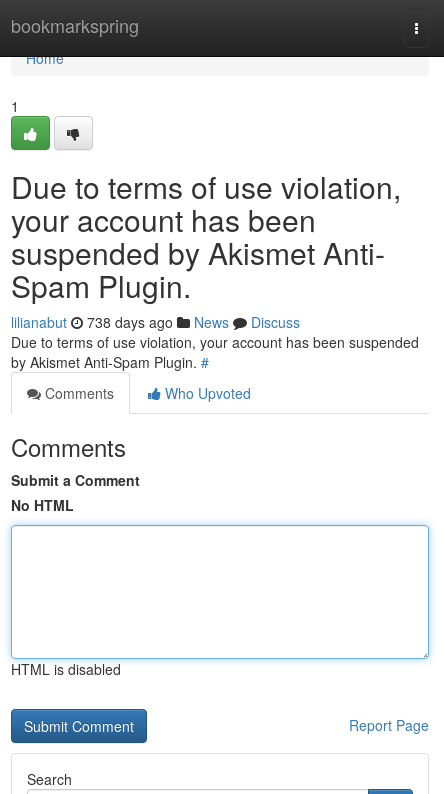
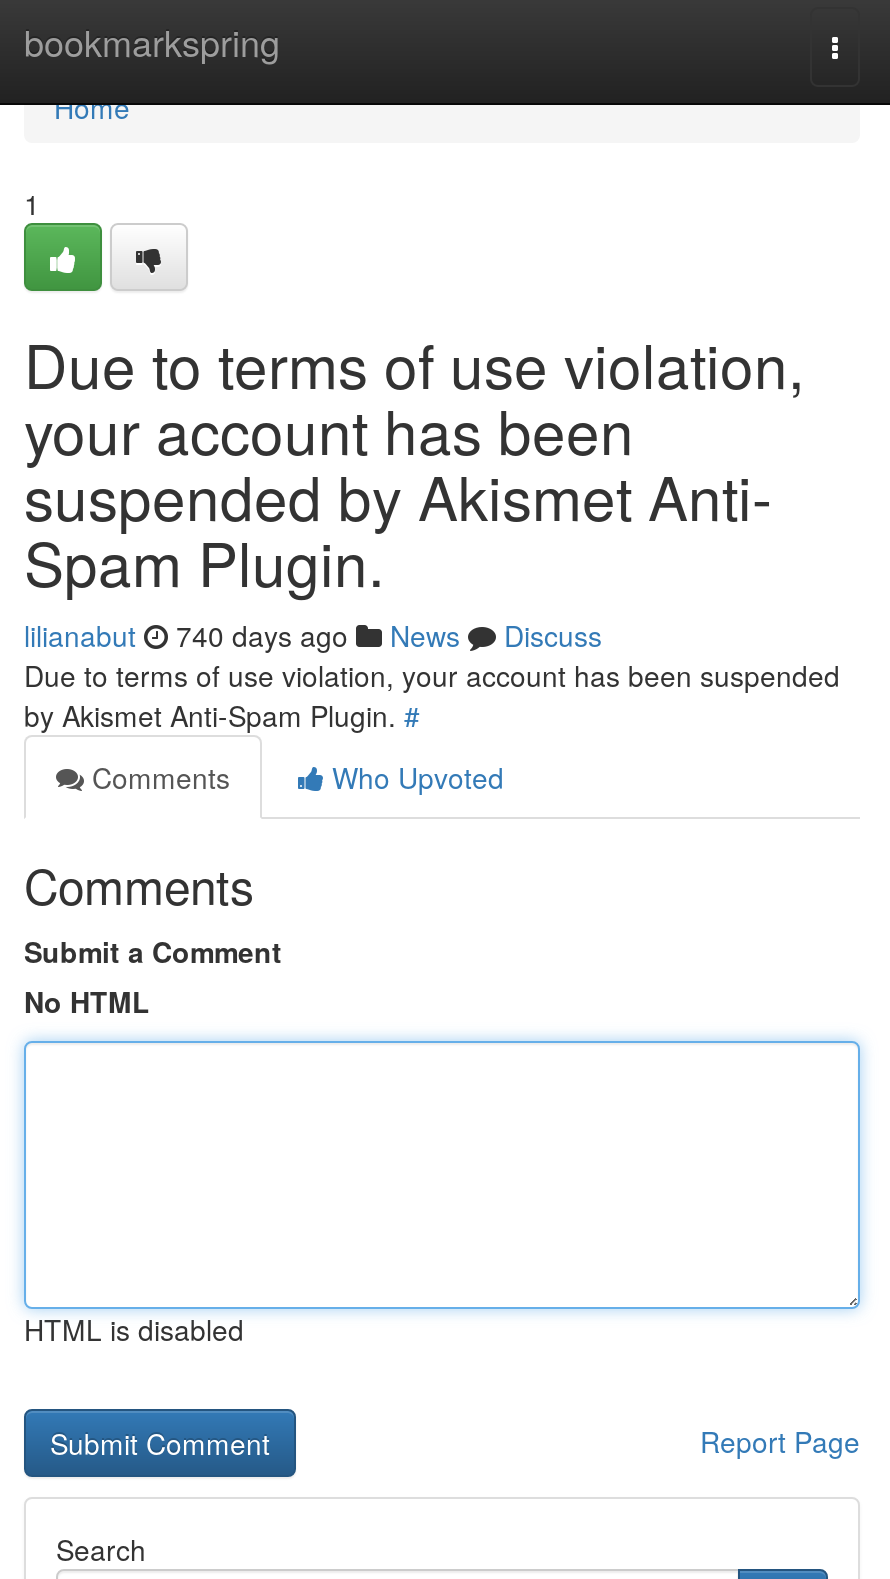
[11,312,300,332] lilianabut 738 days ago News Discuss -> [24,615,602,655] lilianabut 740 days ago News Discuss

